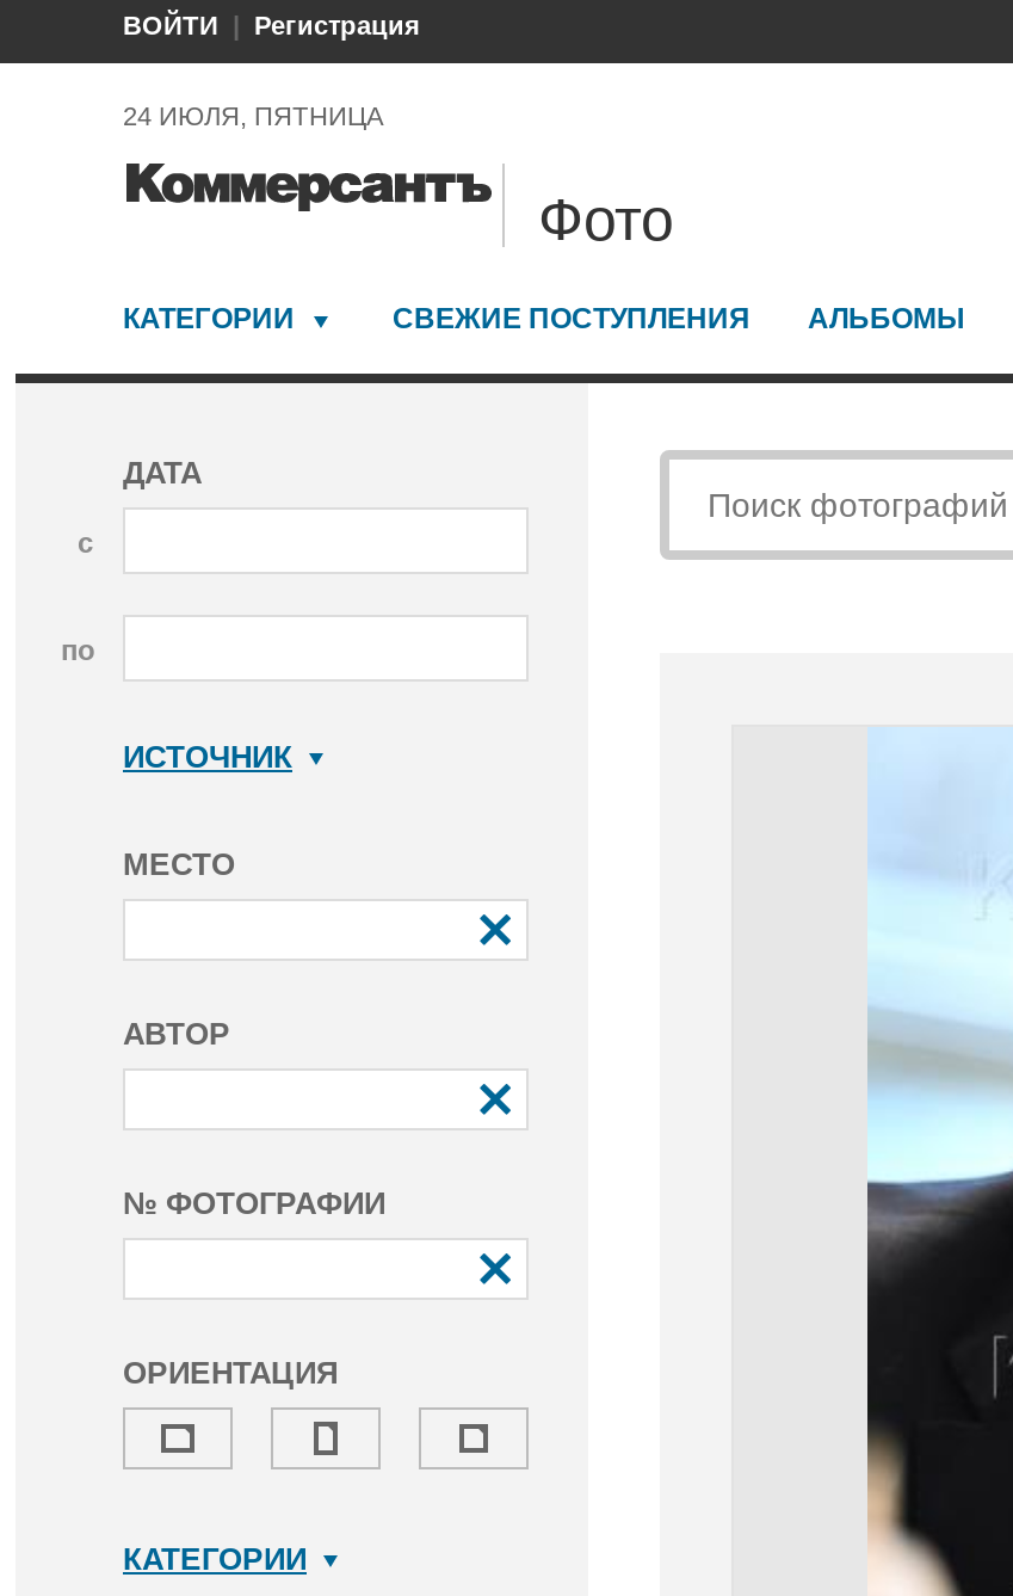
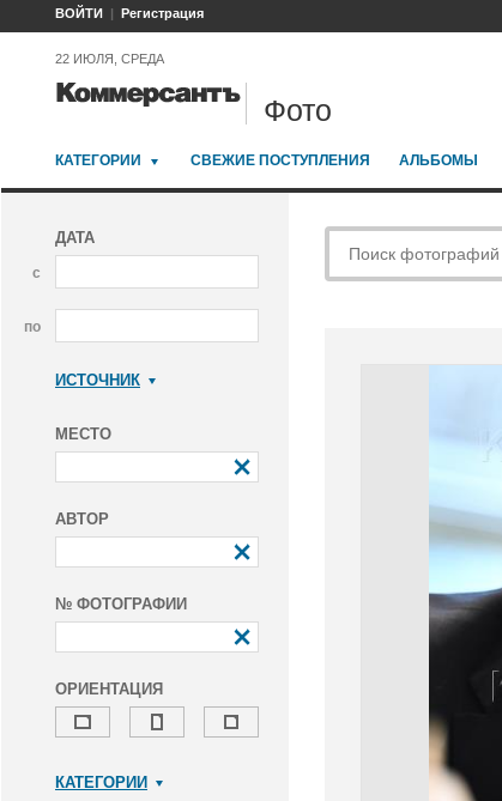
[123,101,383,130] 24 ИЮЛЯ, ПЯТНИЦА -> [55,51,164,66] 22 ИЮЛЯ, СРЕДА

